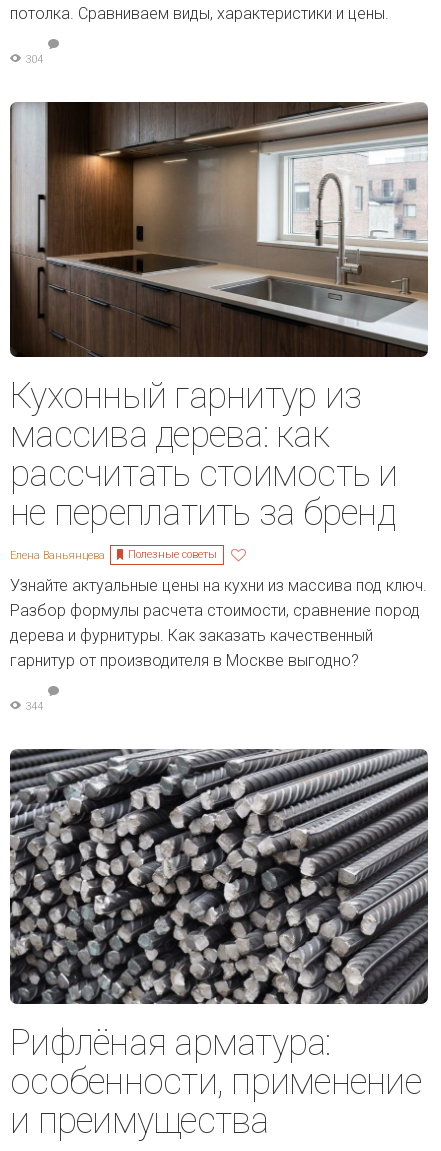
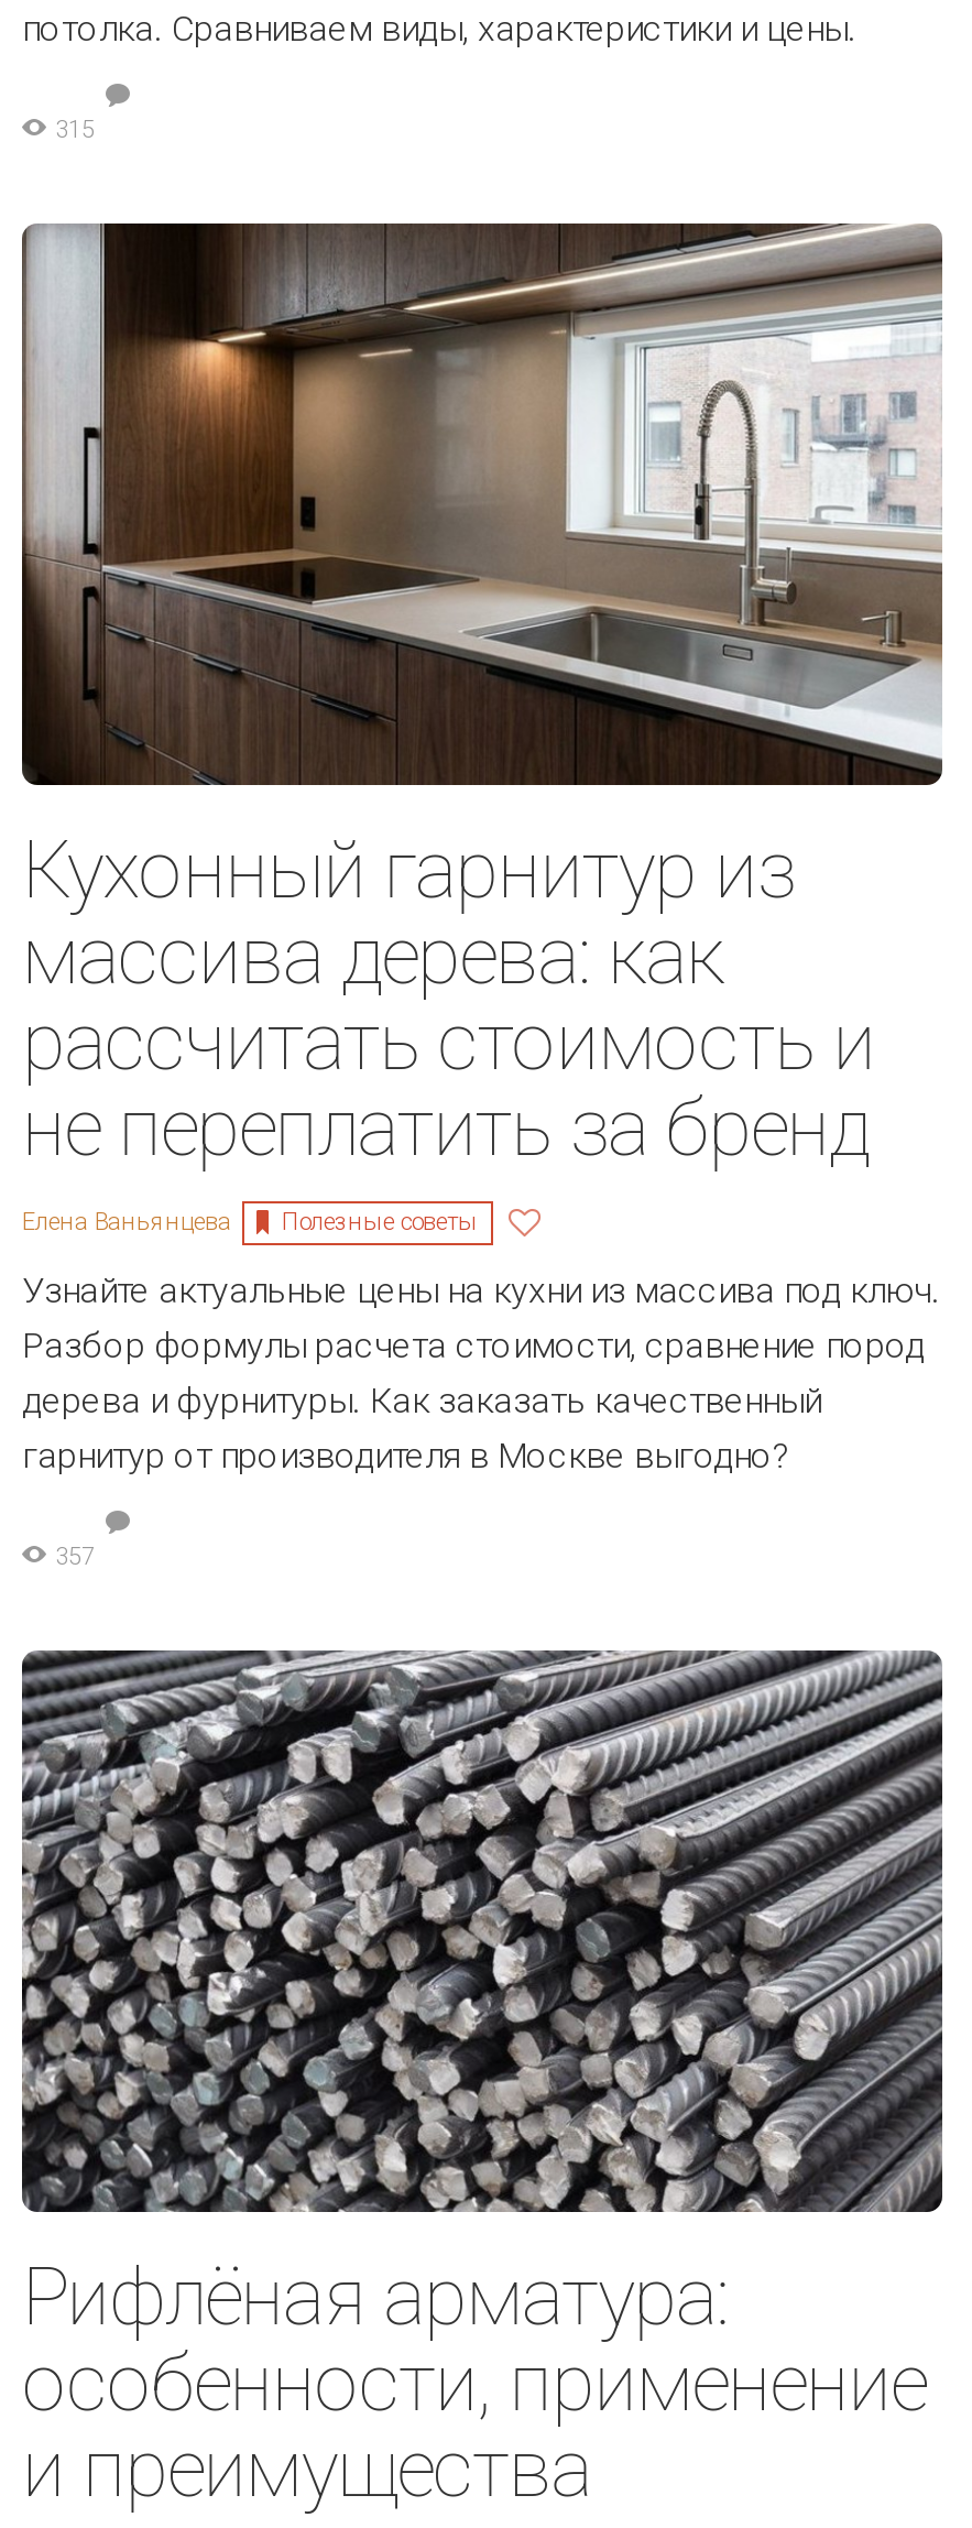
[25,53,43,66] 304 -> [55,117,95,145] 315
[25,700,43,713] 344 -> [55,1542,95,1571] 357

